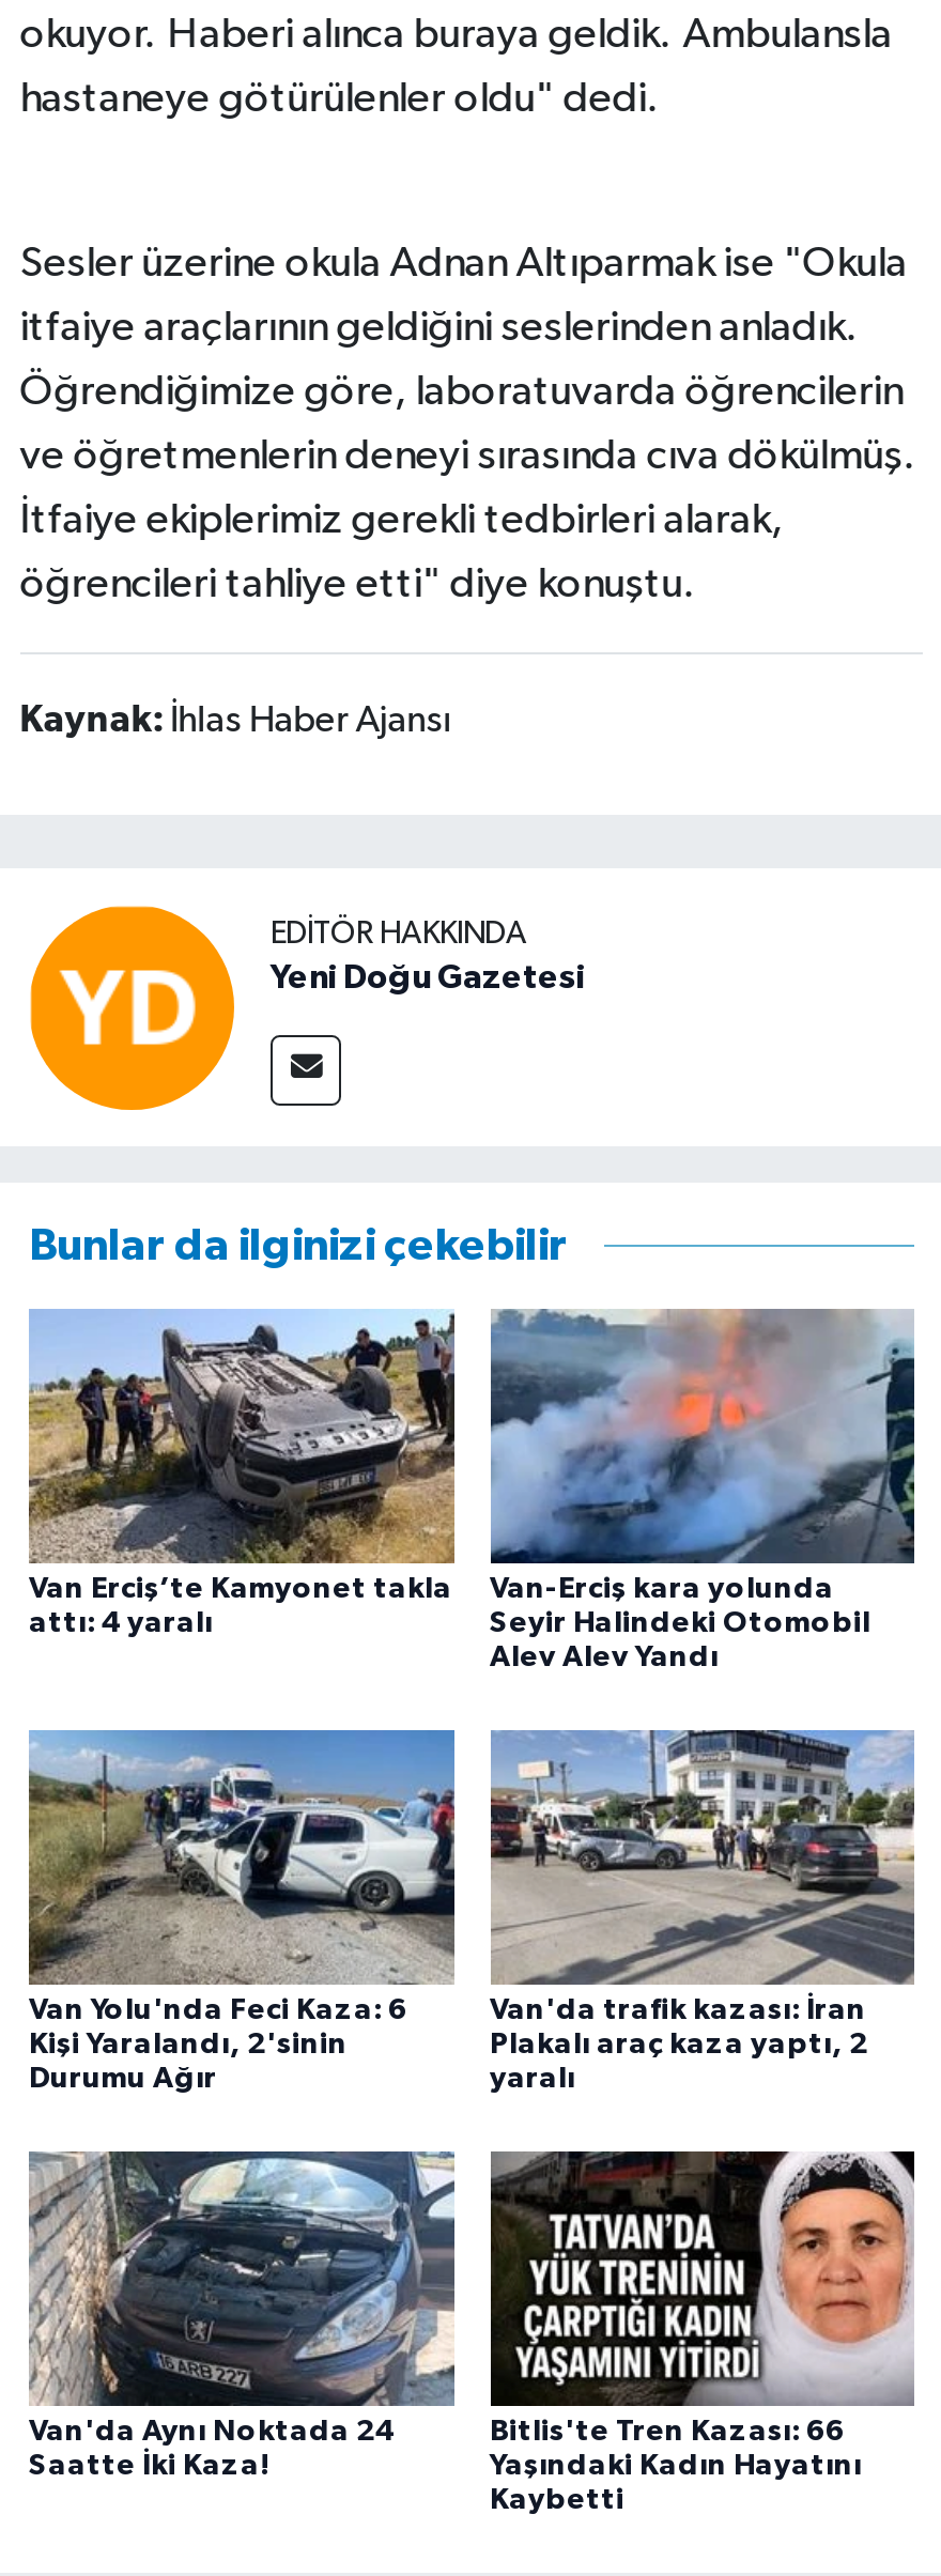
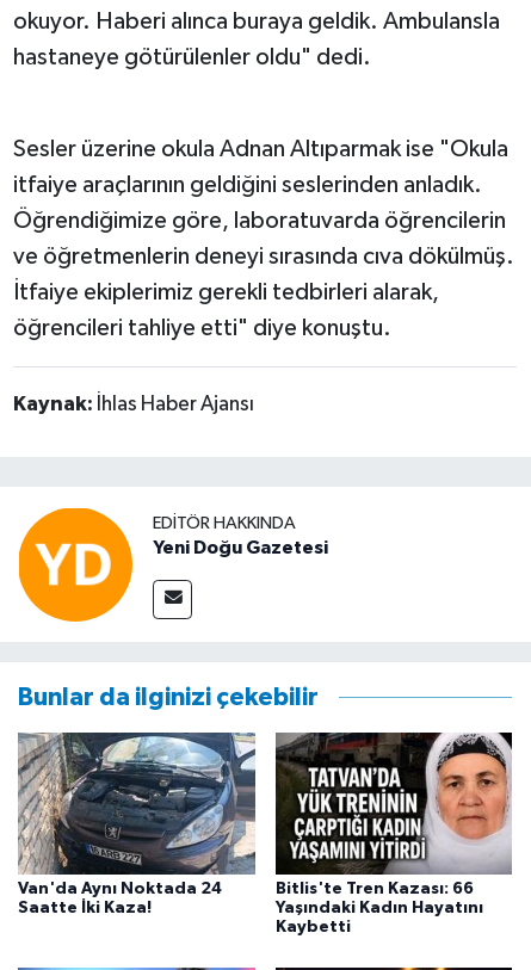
[29,1309,457,1639] [image] | Van Erciş’te Kamyonet takla | attı: 4 yaralı -> none
[489,1307,916,1673] [image] | Van-Erciş kara yolunda | Seyir Halindeki Otomobil | Alev Alev Yandı -> none
[27,1728,457,2094] [image] | Van Yolu'nda Feci Kaza: 6 | Kişi Yaralandı, 2'sinin | Durumu Ağır -> none
[490,1728,916,2094] [image] | Van'da trafik kazası: İran | Plakalı araç kaza yaptı, 2 | yaralı -> none

